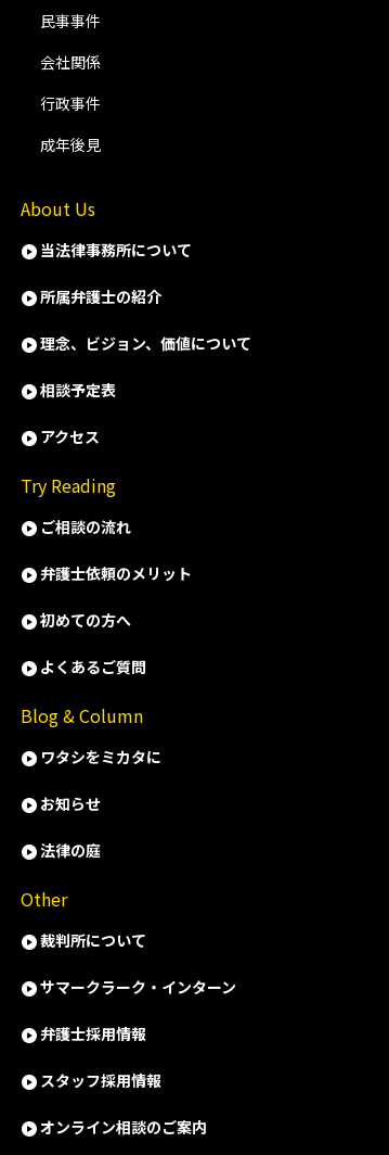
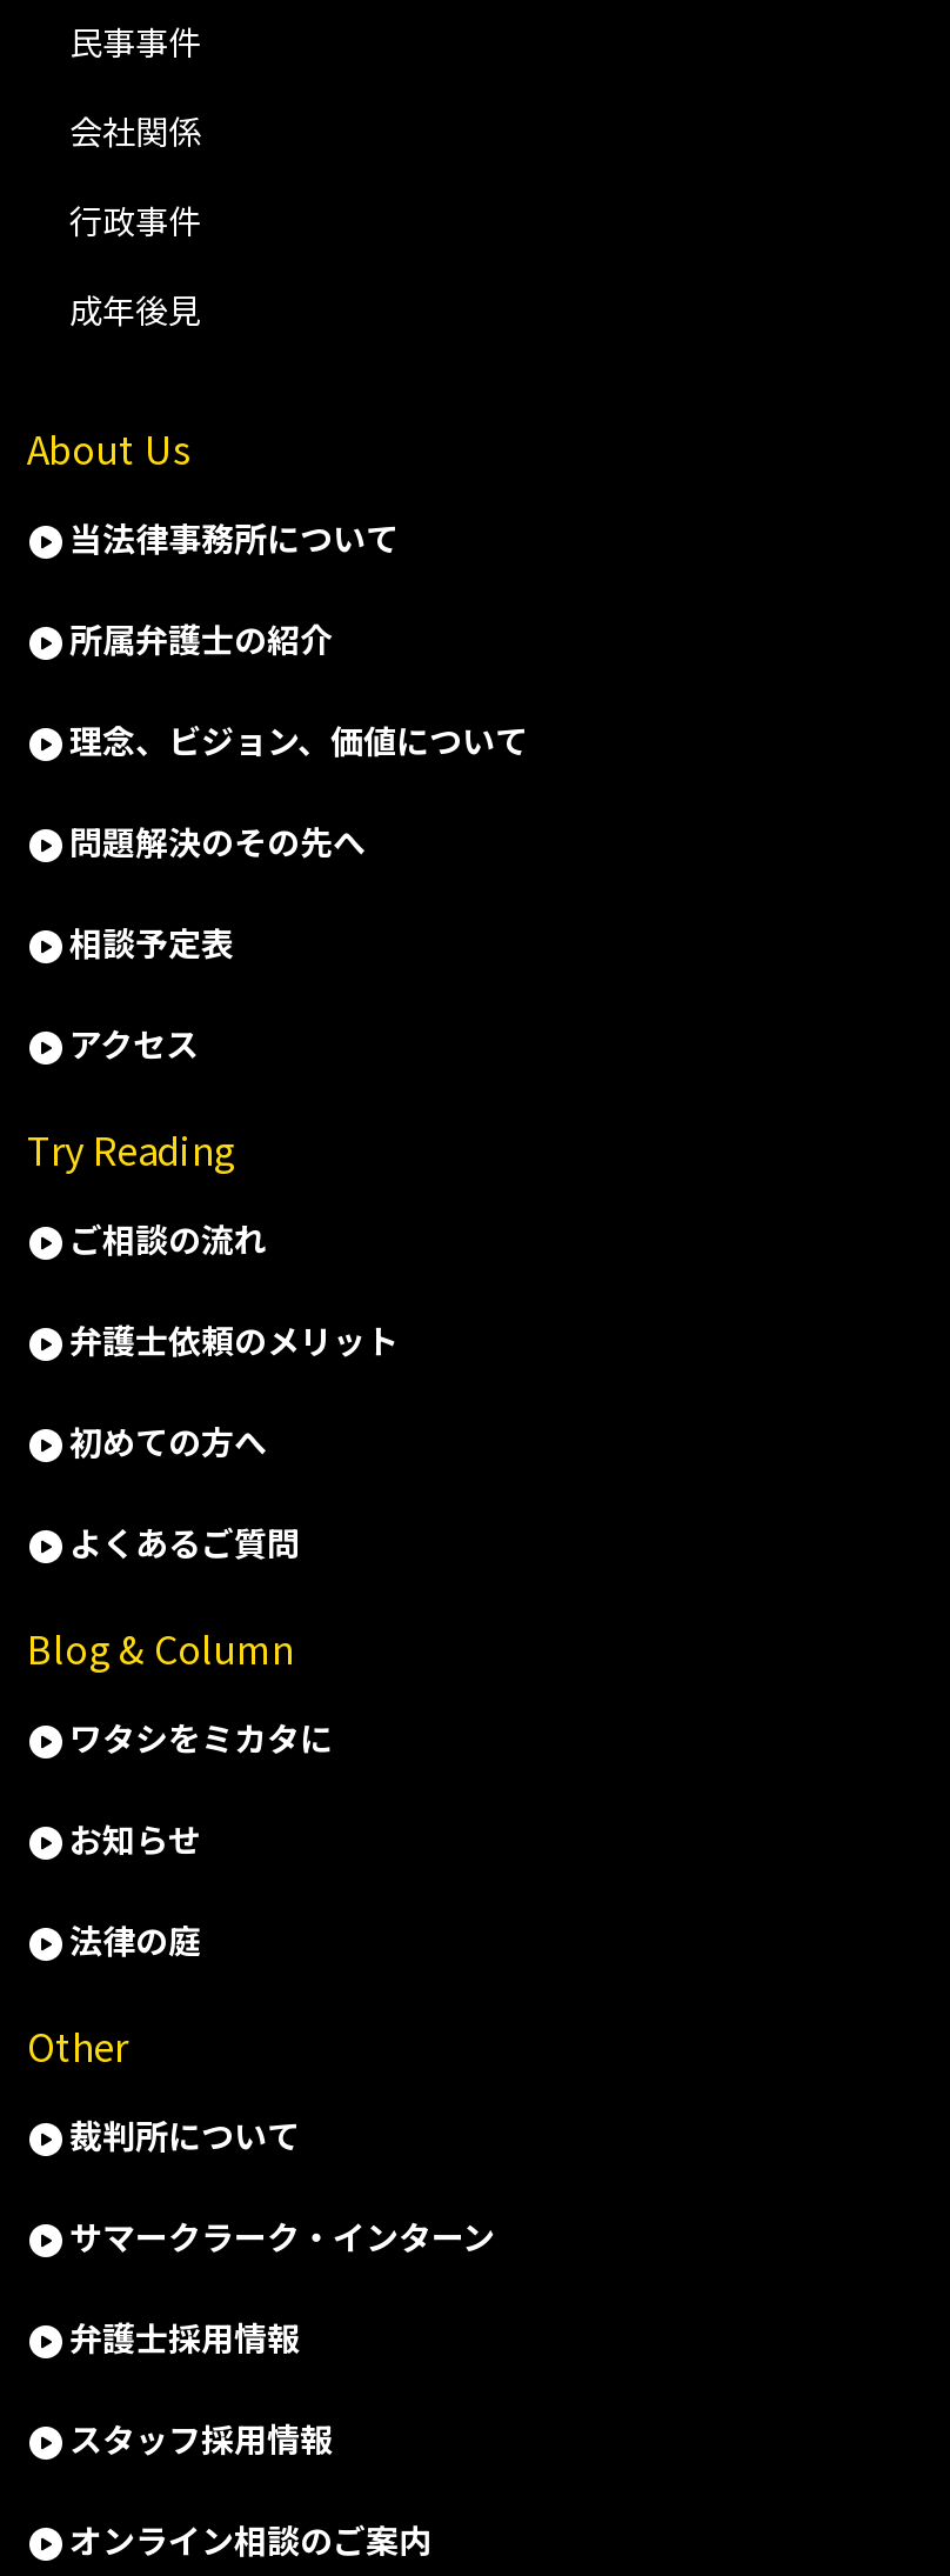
none -> [69,818,366,865] 問題解決のその先へ

